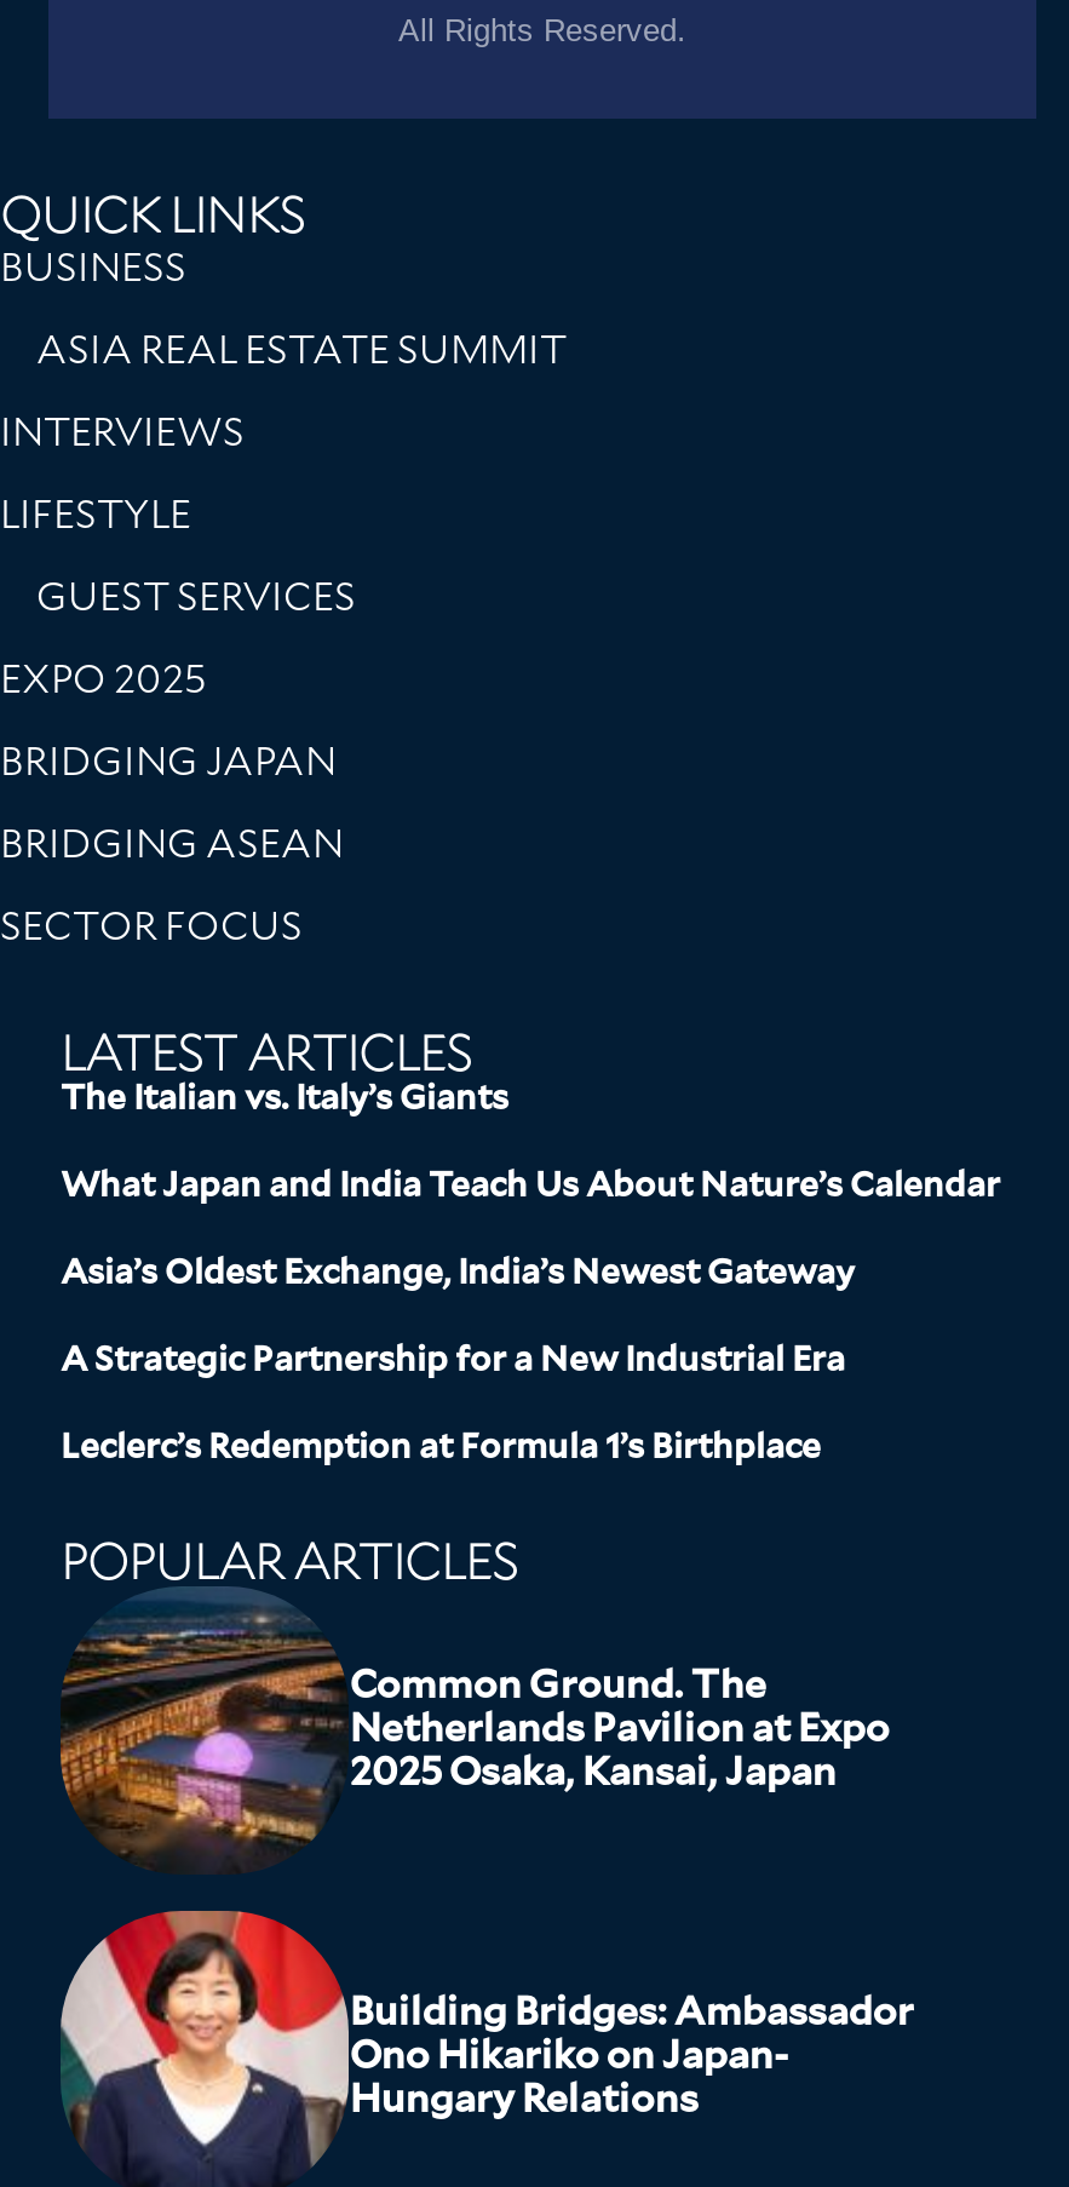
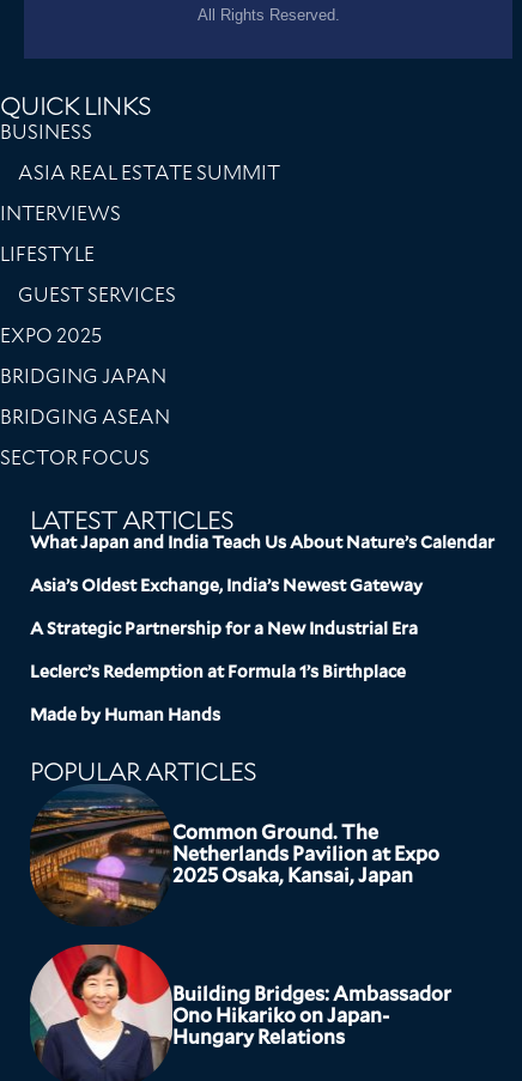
[61,1077,508,1116] The Italian vs. Italy’s Giants -> none
moved [61,1164,1000,1465] -> [30,532,494,681]: What Japan and India Teach Us About Nature’s Calendar | Asia’s Oldest Exchange, India’s Newest Gateway | A Strategic Partnership for a New Industrial Era | Leclerc’s Redemption at Formula 1’s Birthplace
none -> [30,705,220,724] Made by Human Hands

